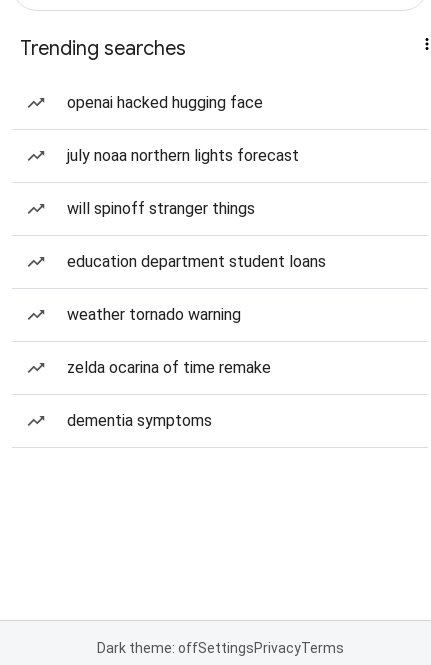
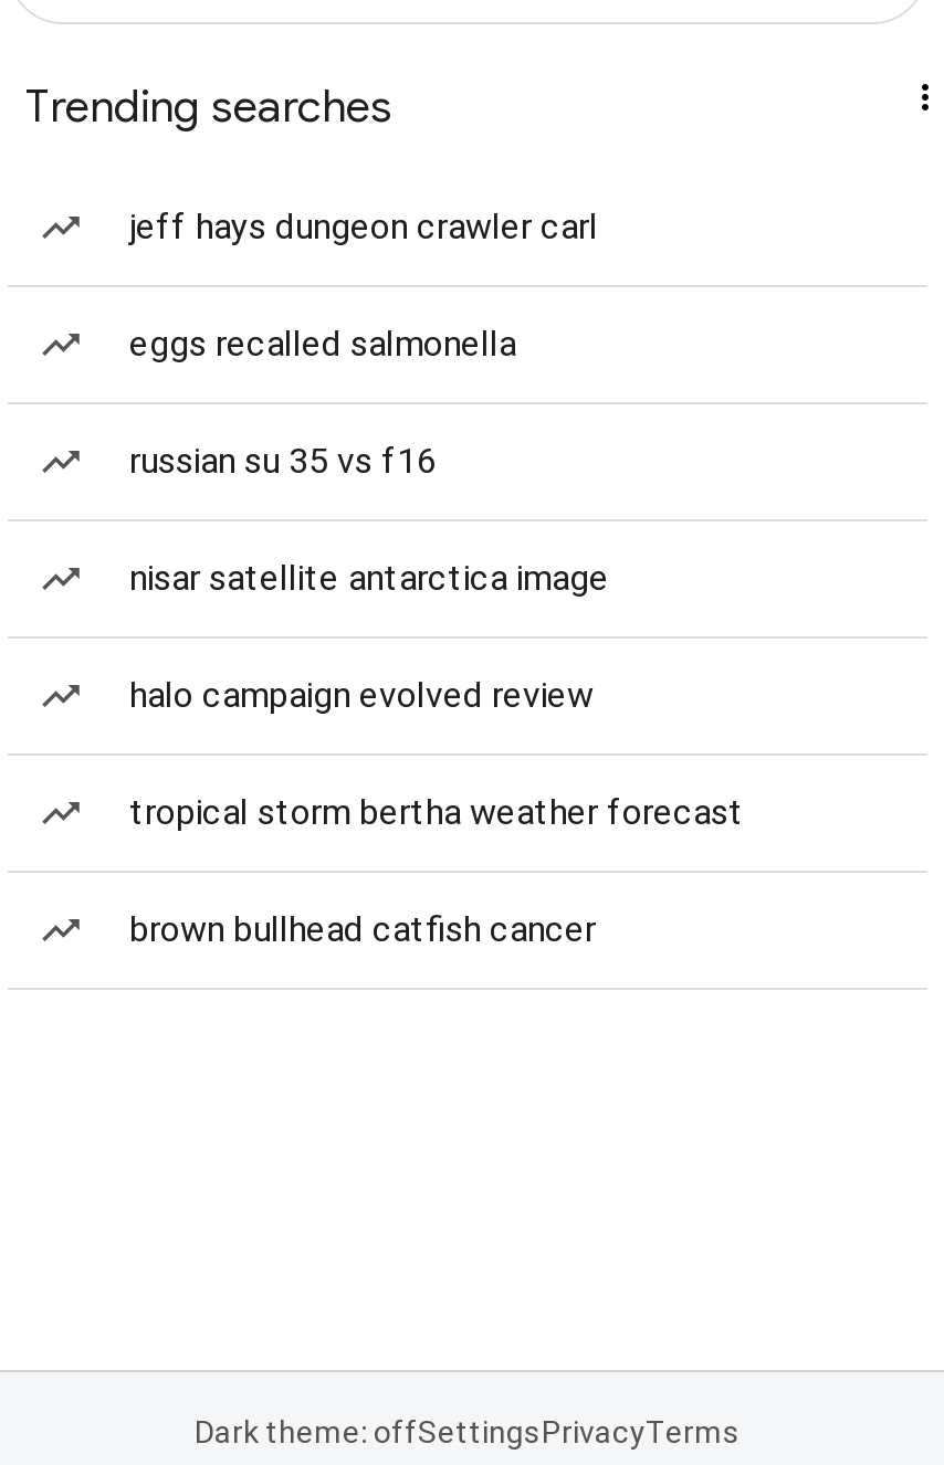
[67,93,263,112] openai hacked hugging face -> [129,205,598,247] jeff hays dungeon crawler carl
[67,146,299,165] july noaa northern lights forecast -> [129,323,516,365] eggs recalled salmonella
[67,199,255,218] will spinoff stranger things -> [129,440,437,482] russian su 35 vs f16
[67,252,326,271] education department student loans -> [129,557,609,599] nisar satellite antarctica image
[67,305,241,324] weather tornado warning -> [129,674,594,716] halo campaign evolved review
[67,358,271,377] zelda ocarina of time remake -> [129,791,744,833] tropical storm bertha weather forecast
[67,411,212,430] dementia symptoms -> [129,908,596,950] brown bullhead catfish cancer

